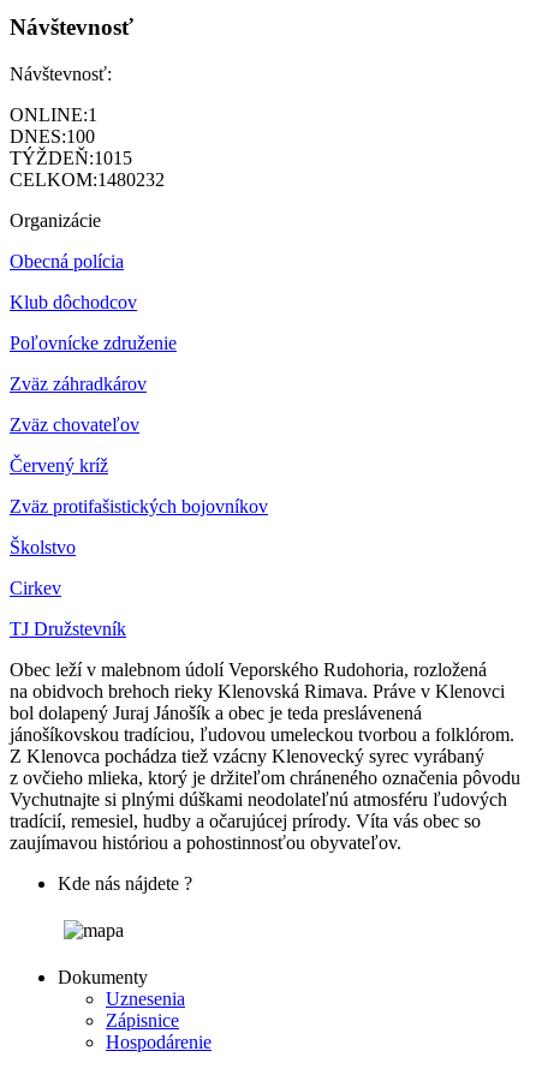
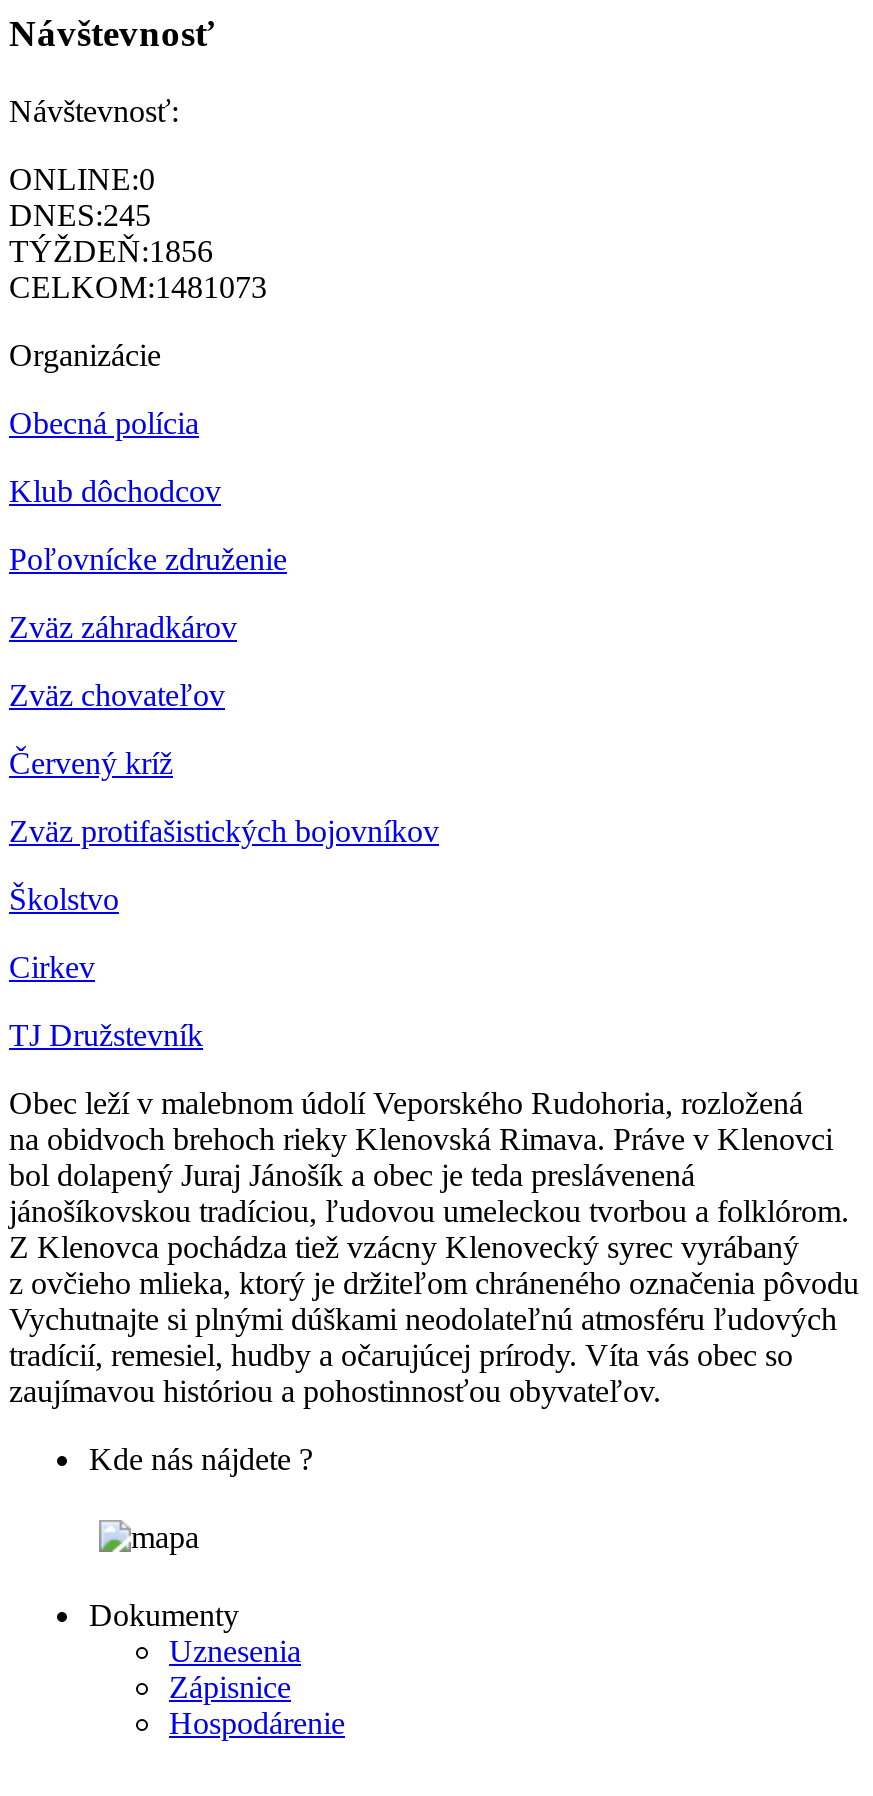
[10,104,97,124] ONLINE:1 -> [9,162,155,196] ONLINE:0
[10,126,95,146] DNES:100 -> [9,198,151,232] DNES:245
[10,147,132,168] TÝŽDEŇ:1015 -> [9,234,213,268] TÝŽDEŇ:1856
[10,169,165,189] CELKOM:1480232 -> [9,270,267,304] CELKOM:1481073

